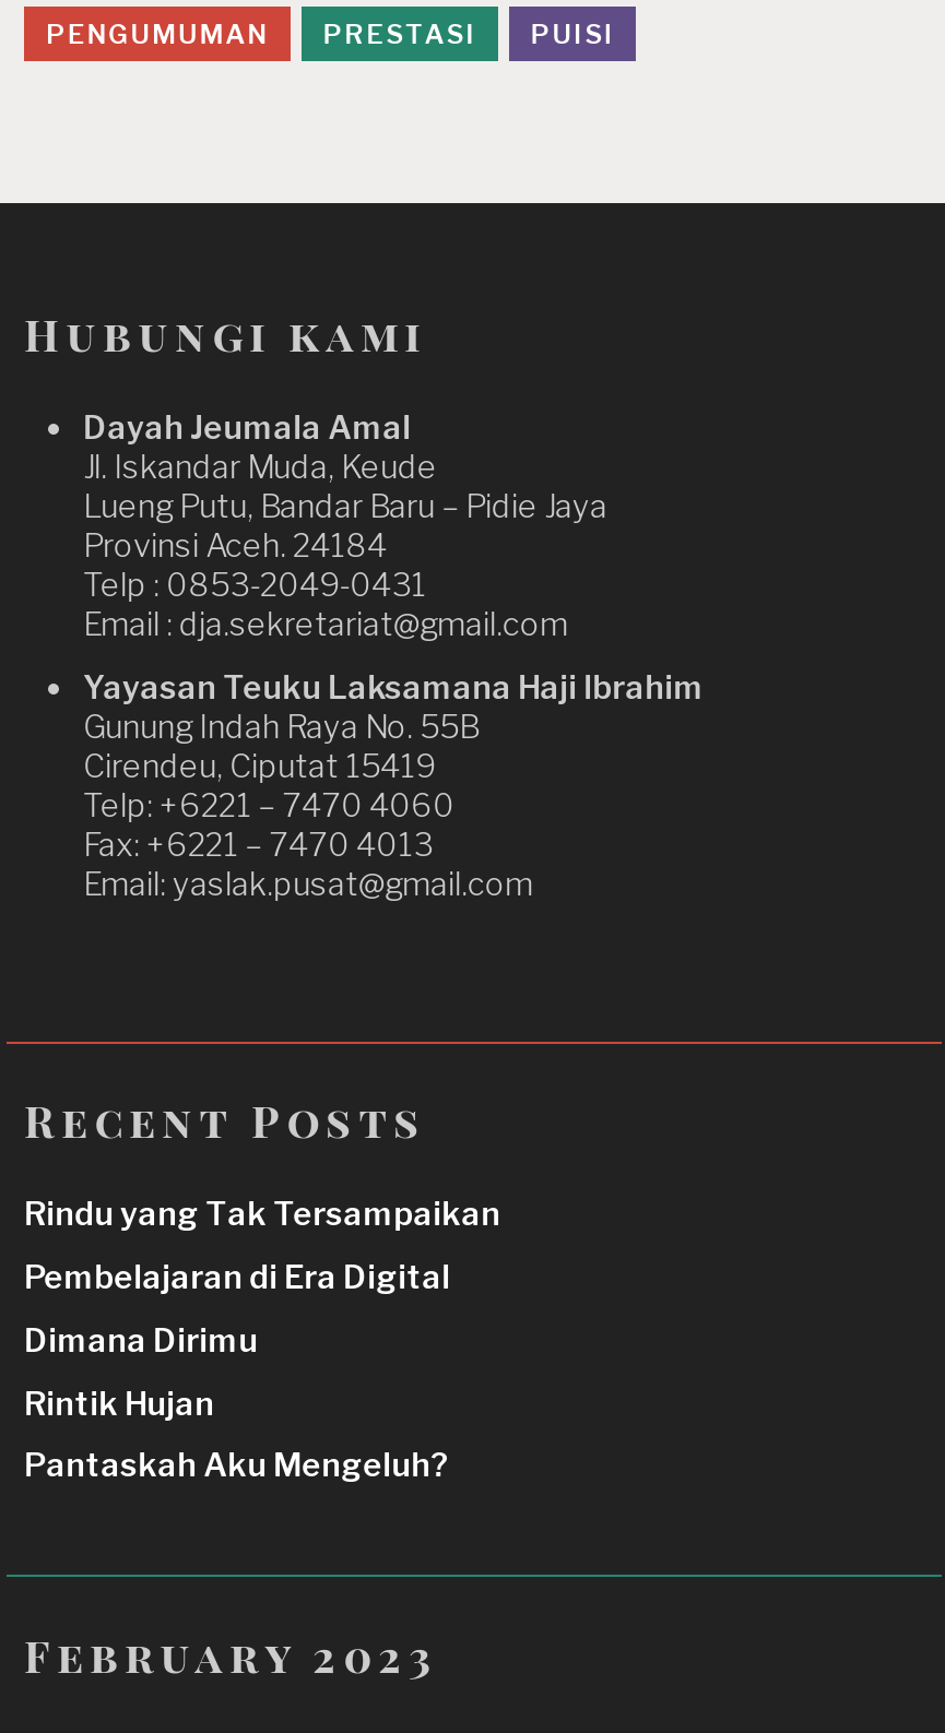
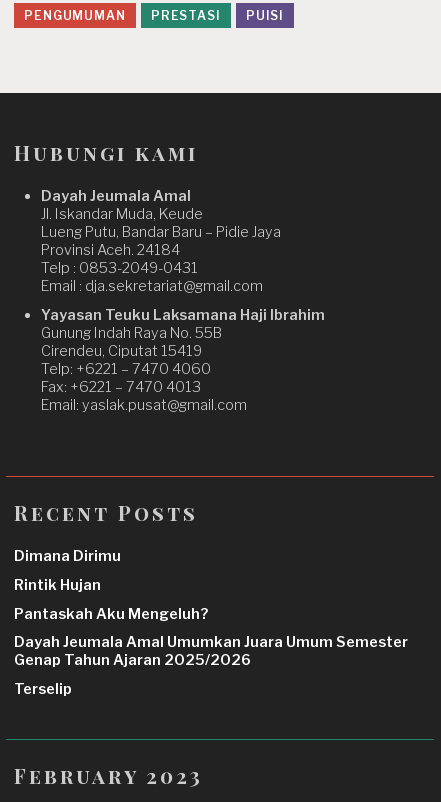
[24,1195,501,1297] Rindu yang Tak Tersampaikan | Pembelajaran di Era Digital -> none
moved [24,1321,448,1486] -> [14,547,208,623]: Dimana Dirimu | Rintik Hujan | Pantaskah Aku Mengeluh?
none -> [14,633,408,698] Dayah Jeumala Amal Umumkan Juara Umum Semester | Genap Tahun Ajaran 2025/2026 | Terselip

